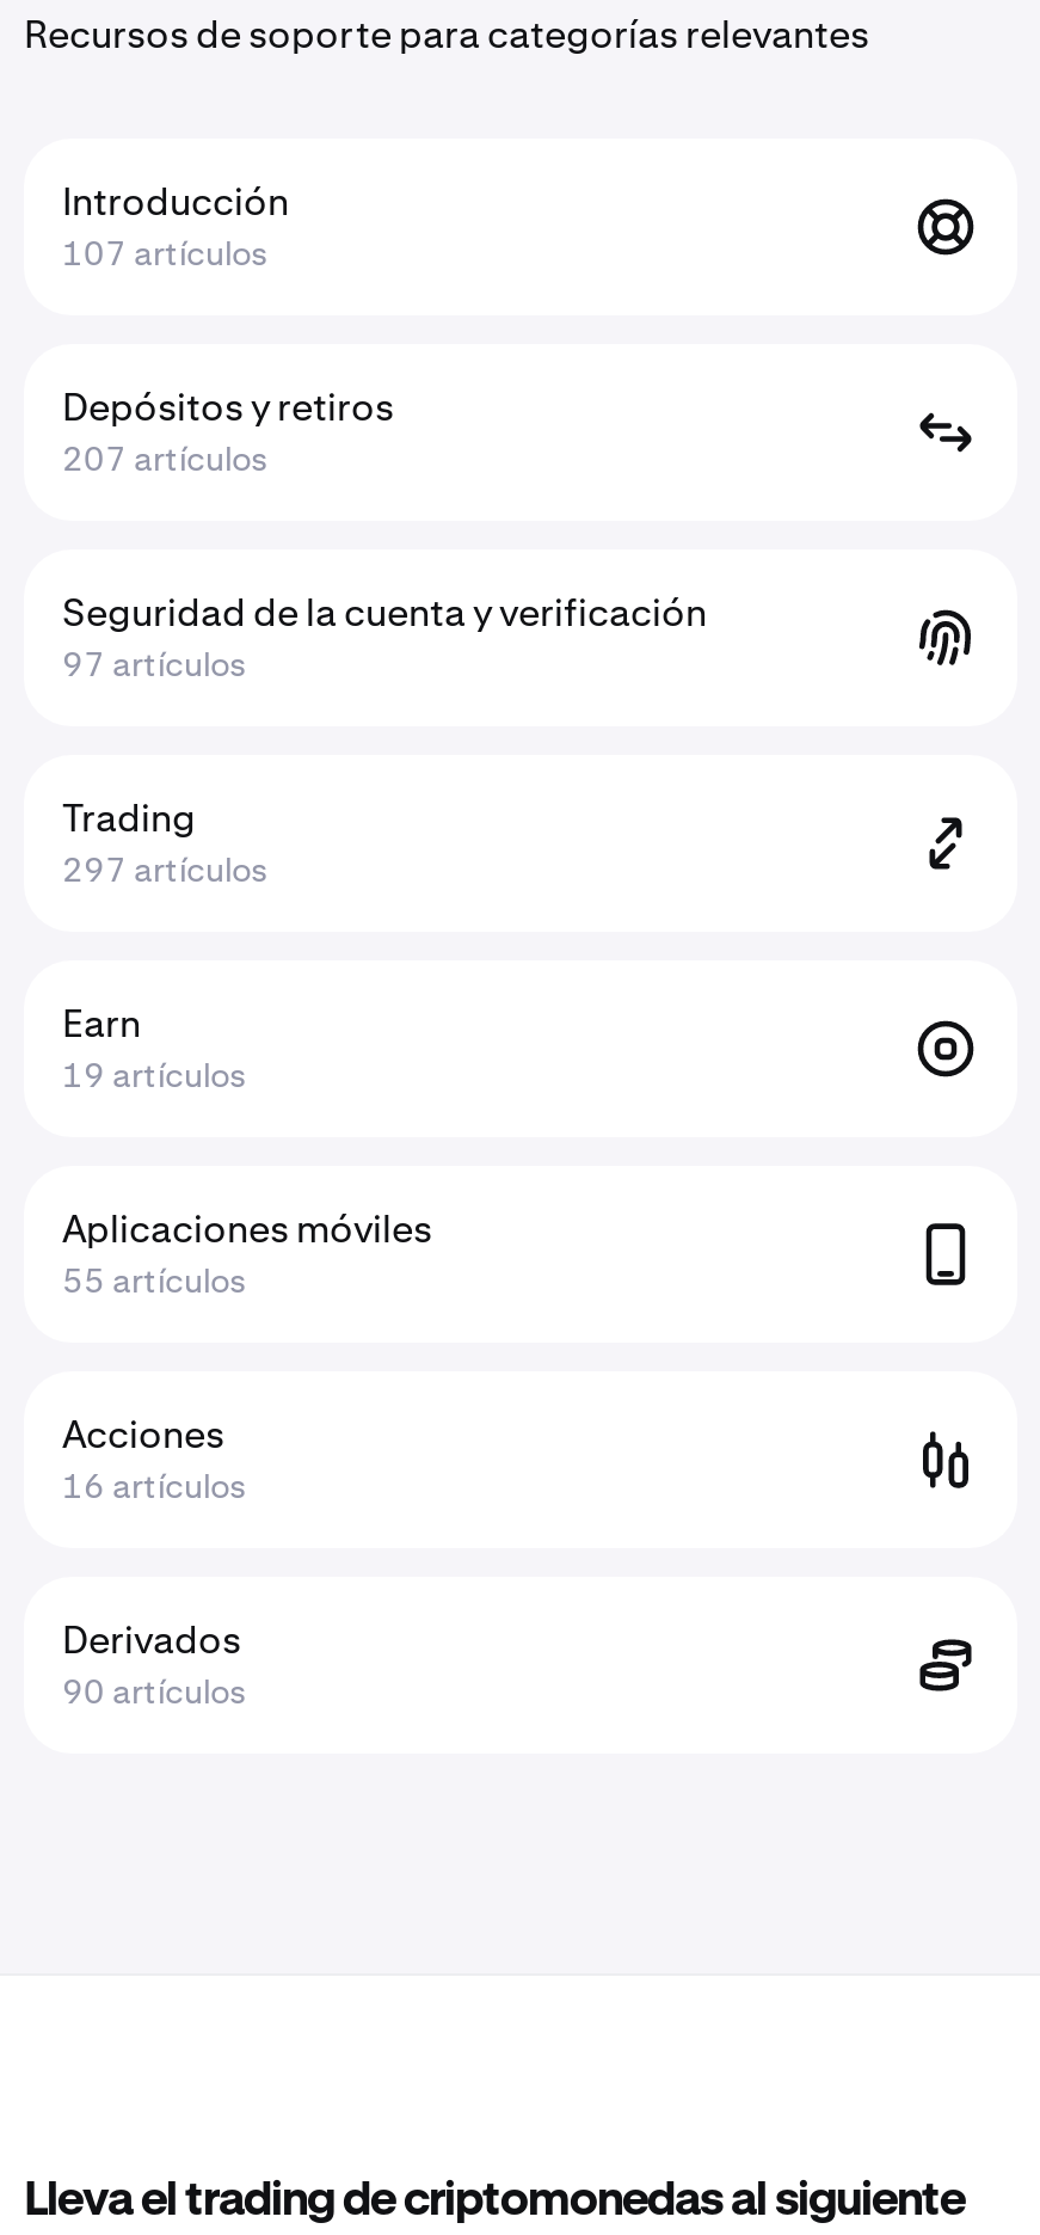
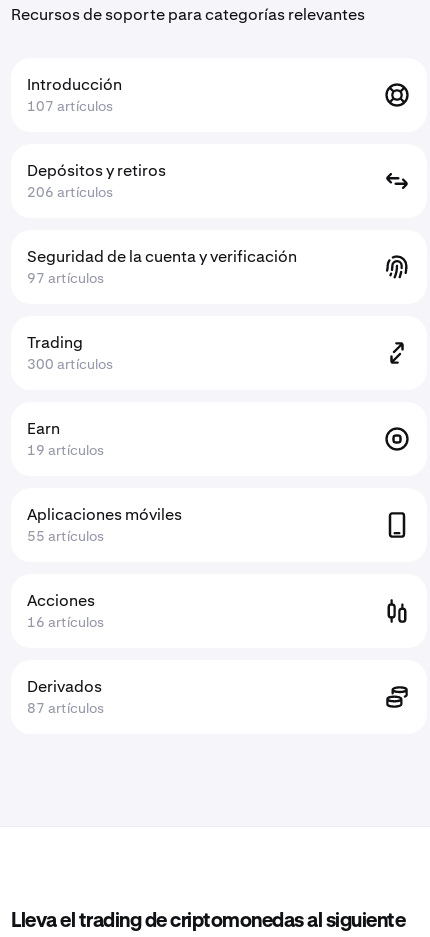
[62,437,267,480] 207 artículos -> [27,183,113,201] 206 artículos
[62,848,267,891] 297 artículos -> [27,355,113,373] 300 artículos
[62,1670,246,1713] 90 artículos -> [27,699,104,717] 87 artículos

